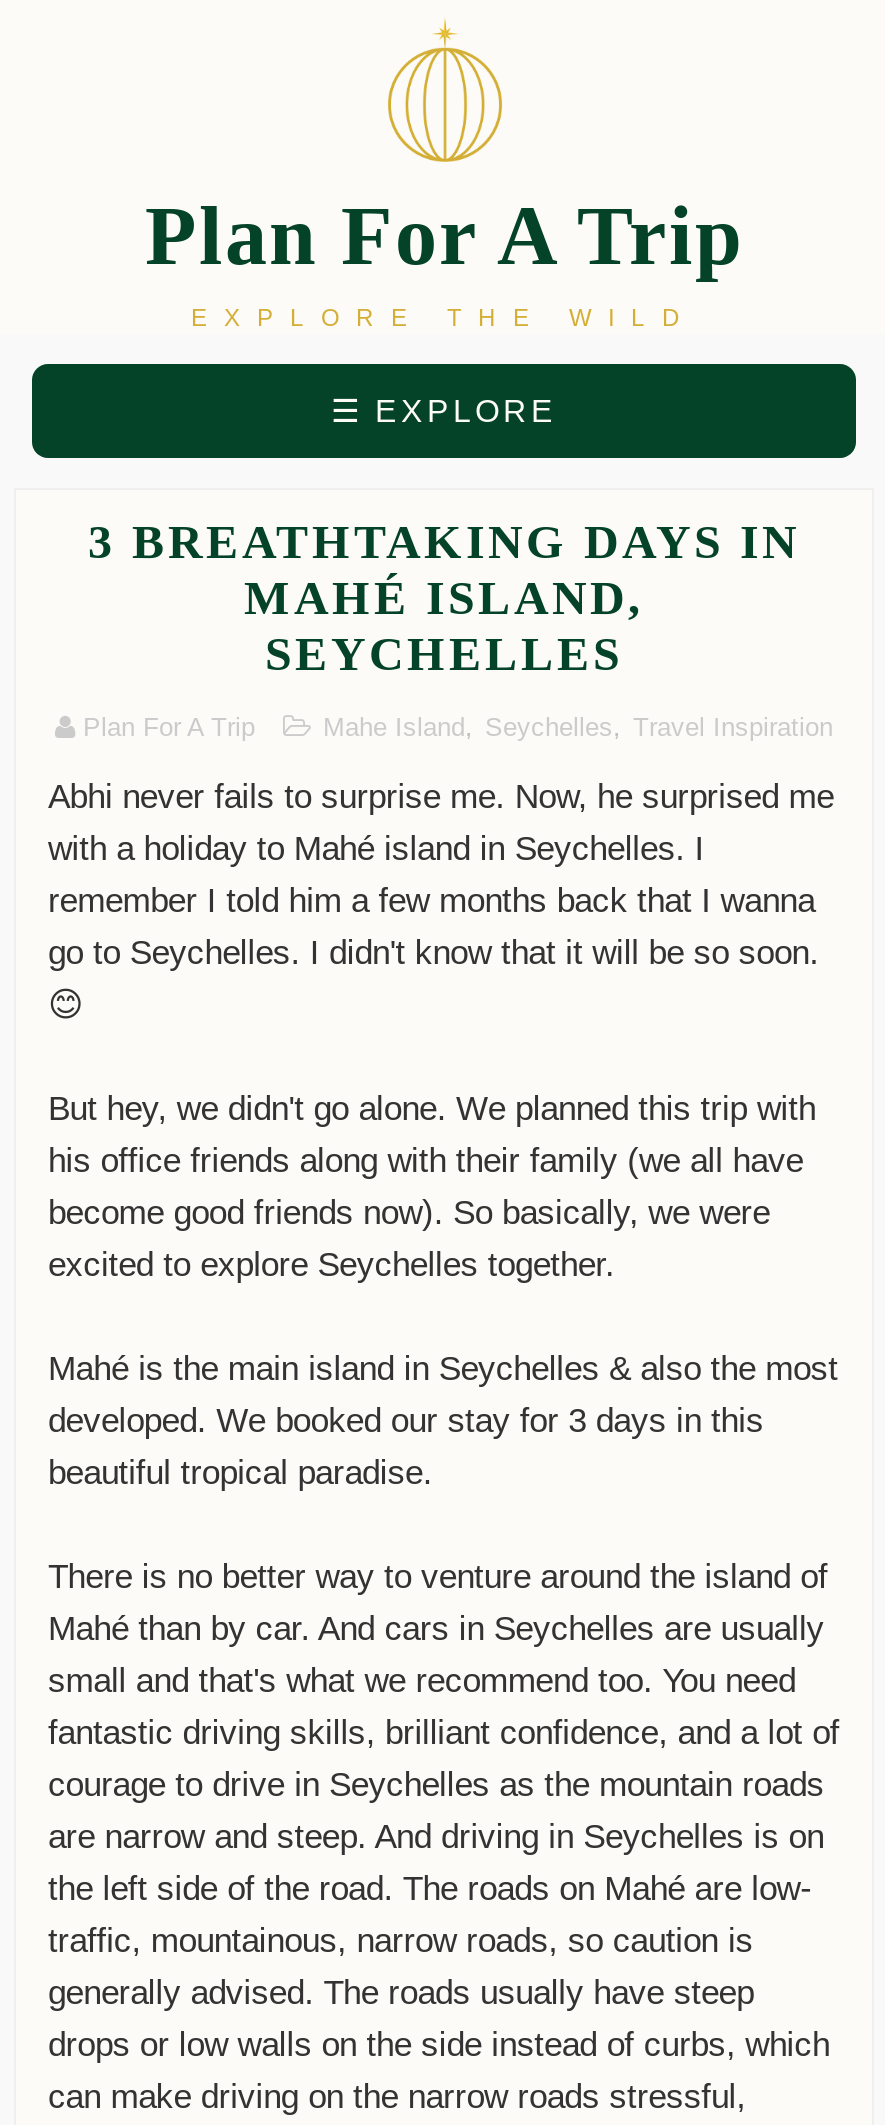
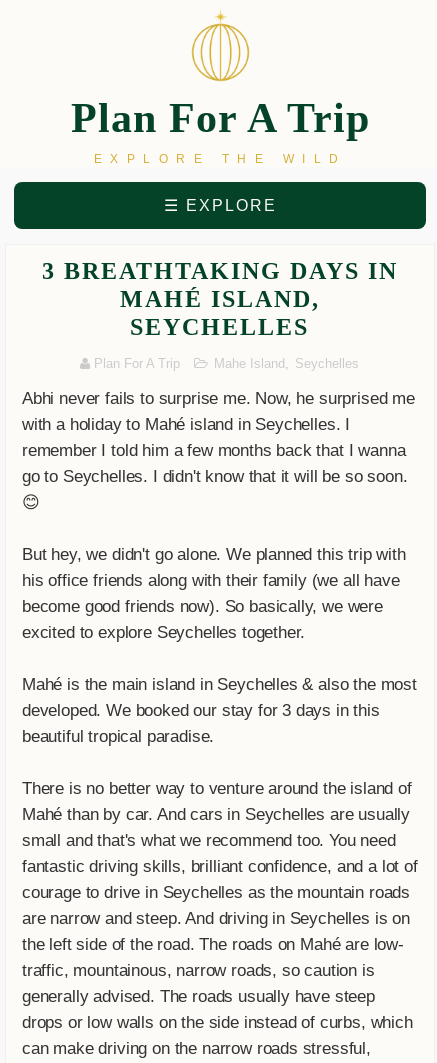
[323,712,833,742] Mahe Island, Seychelles, Travel Inspiration -> [214,356,359,371] Mahe Island, Seychelles

